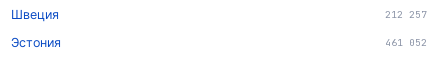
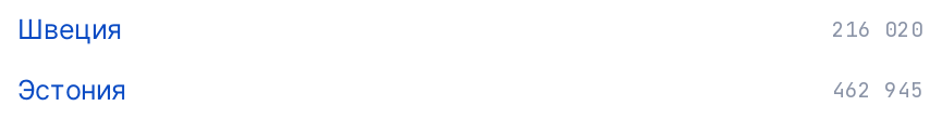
[385,8,427,21] 212 257 -> [832,15,923,43] 216 020
[385,36,427,49] 461 052 -> [832,76,923,104] 462 945

